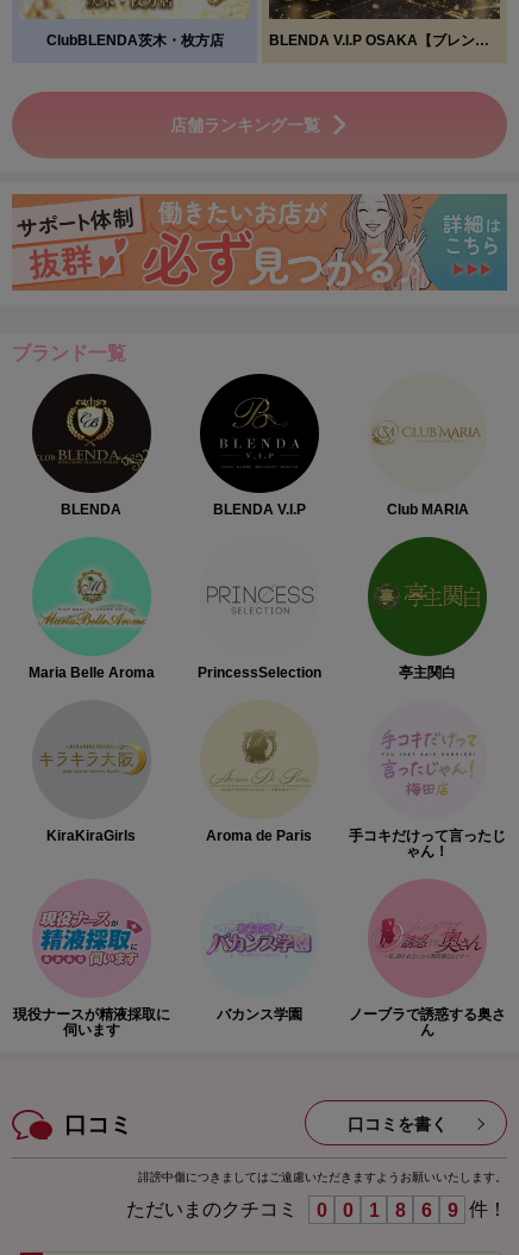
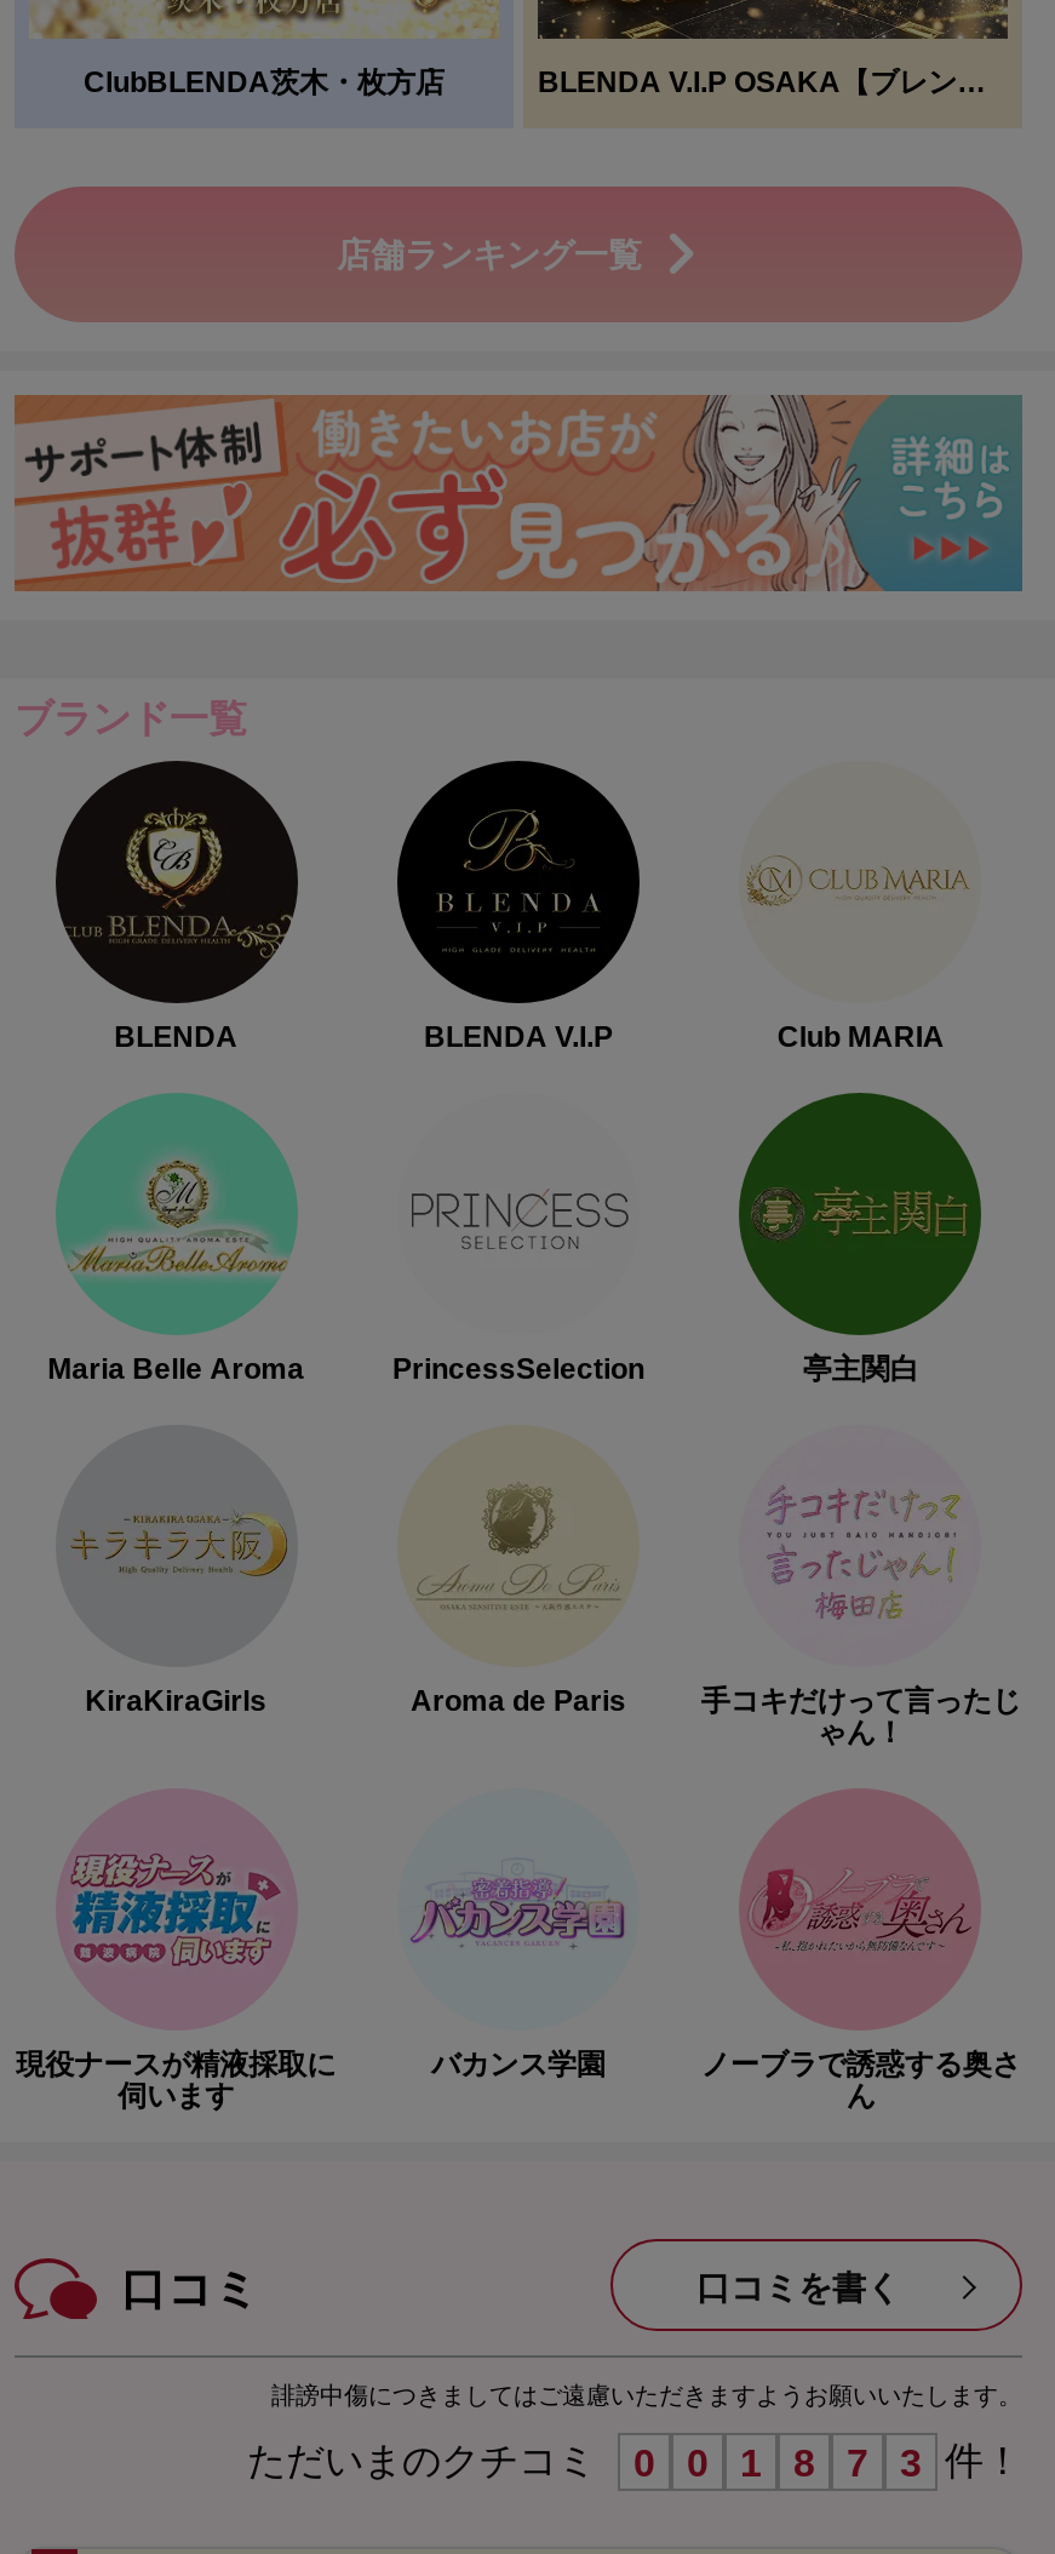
[421,1200,432,1220] 6 -> [847,2442,868,2483] 7
[447,1199,507,1220] 9 件！ -> [900,2440,1022,2483] 3 件！

